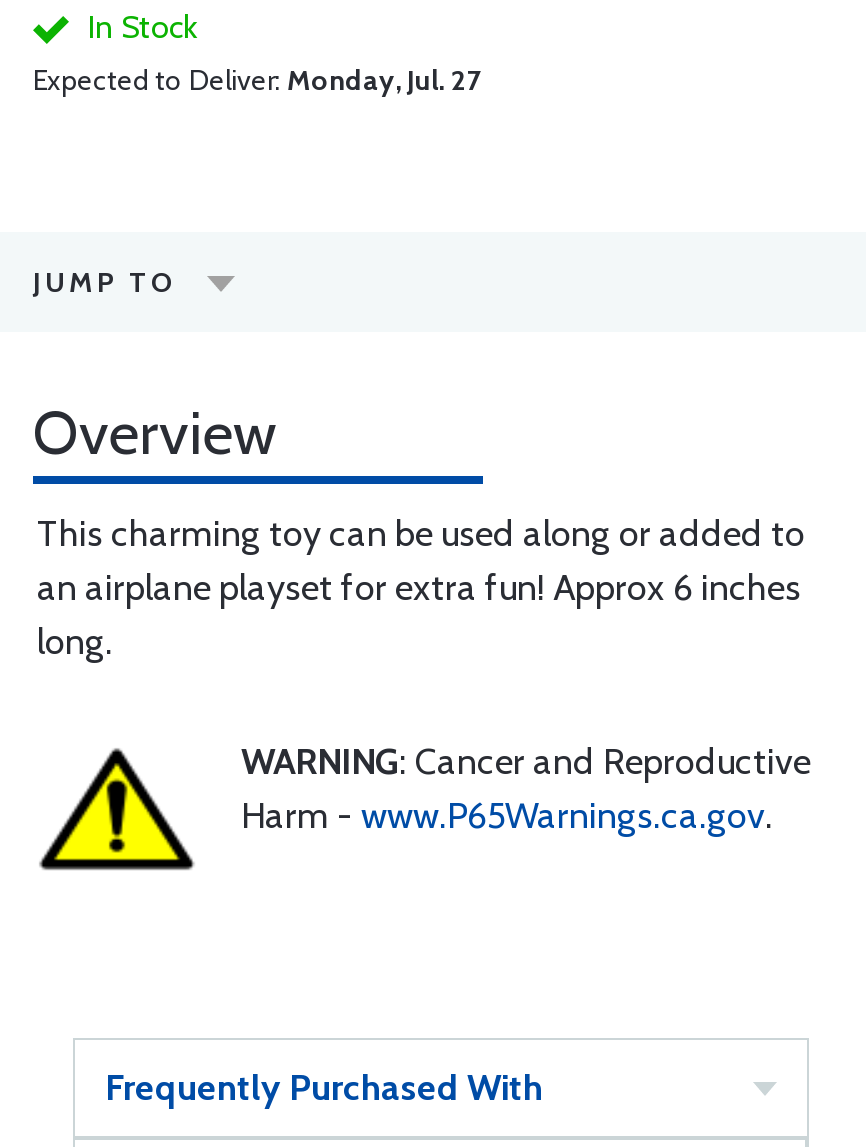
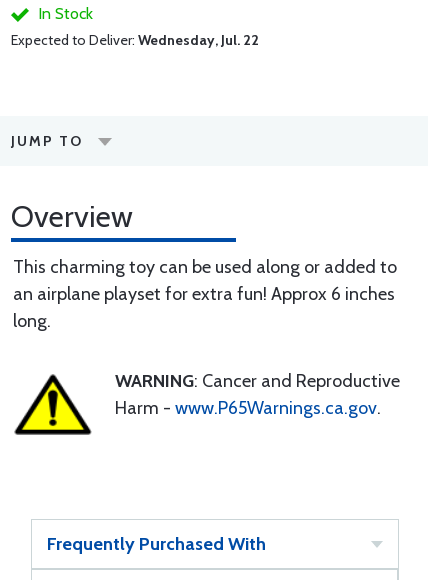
[33,62,481,98] Expected to Deliver: Monday, Jul. 27 -> [11,31,259,49] Expected to Deliver: Wednesday, Jul. 22

